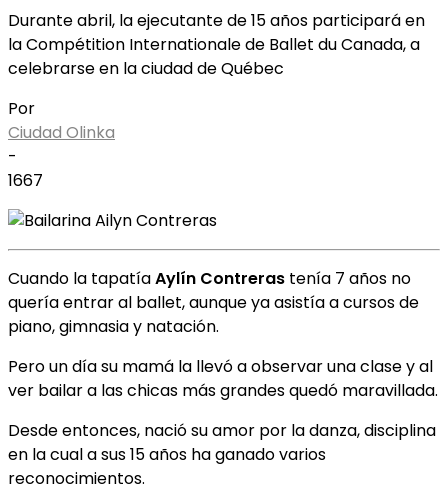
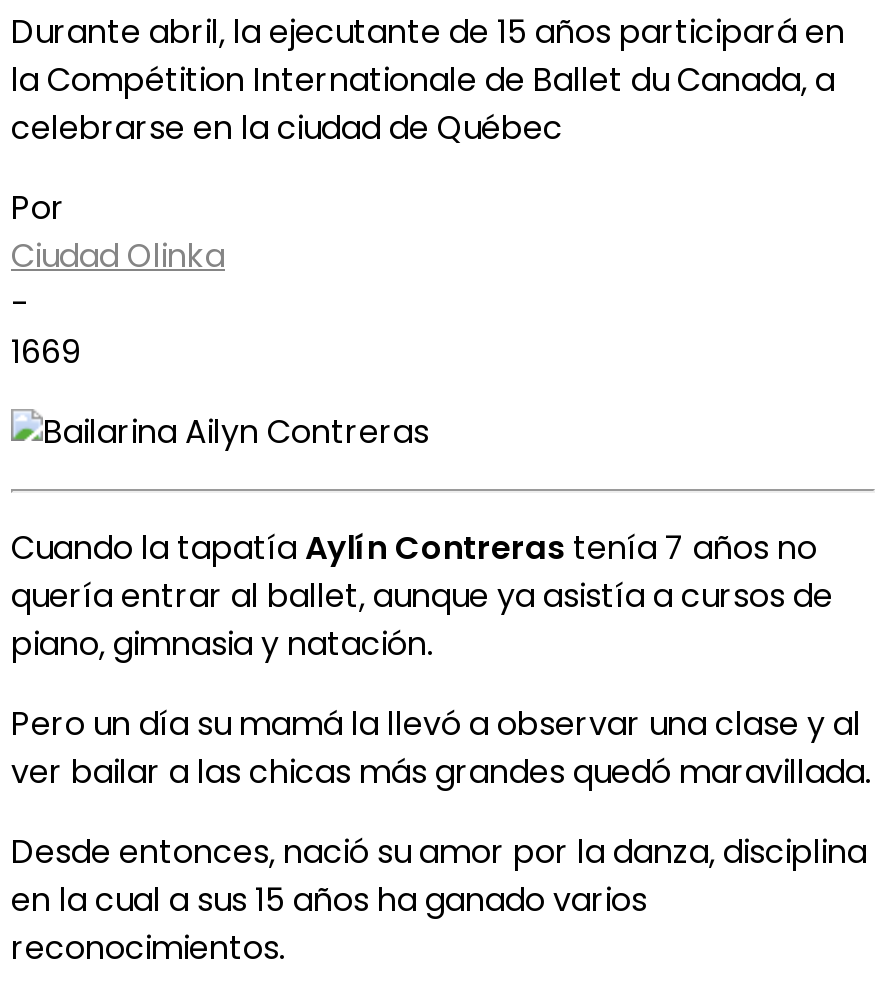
[8,169,43,192] 1667 -> [11,329,79,375] 1669

